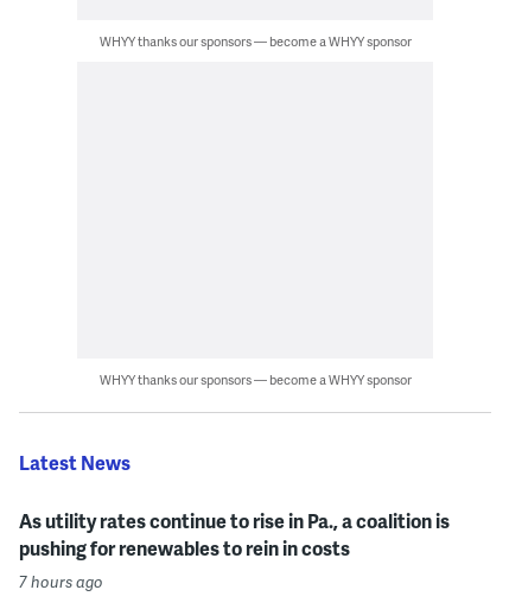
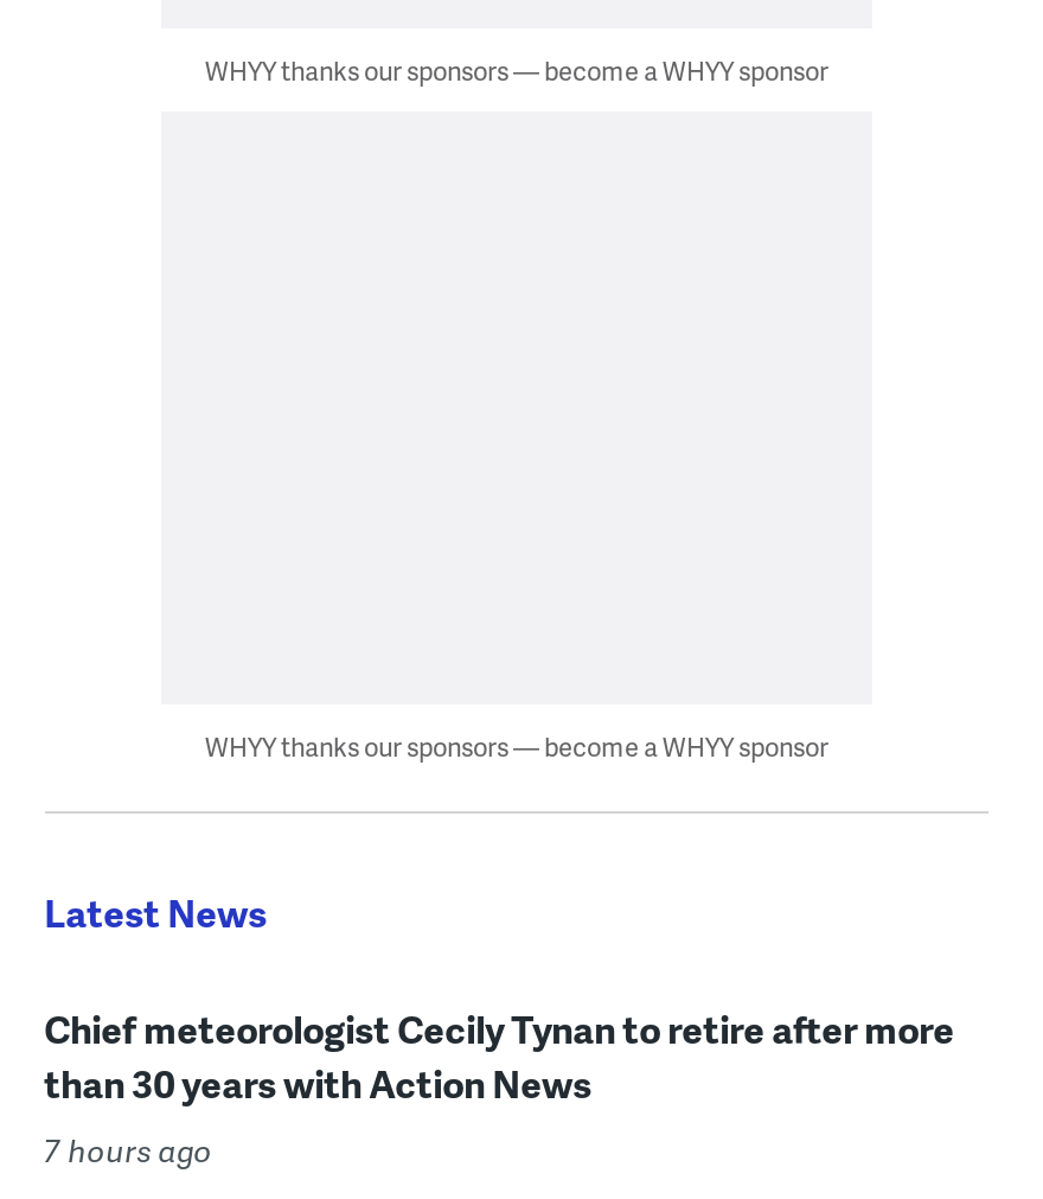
[19,506,449,561] As utility rates continue to rise in Pa., a coalition is | pushing for renewables to rein in costs -> [44,1000,954,1109] Chief meteorologist Cecily Tynan to retire after more | than 30 years with Action News

